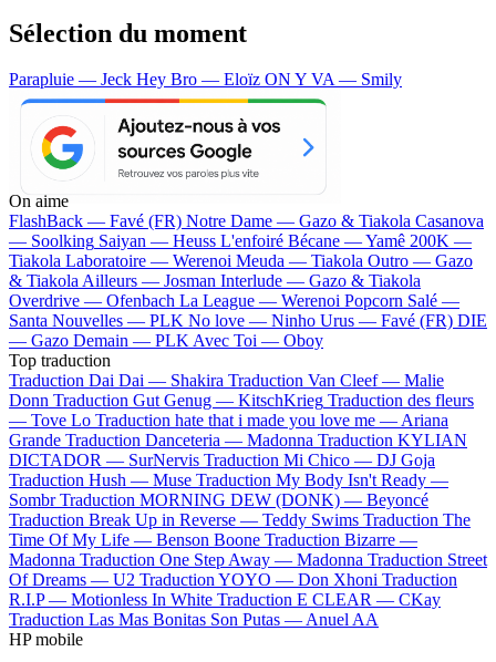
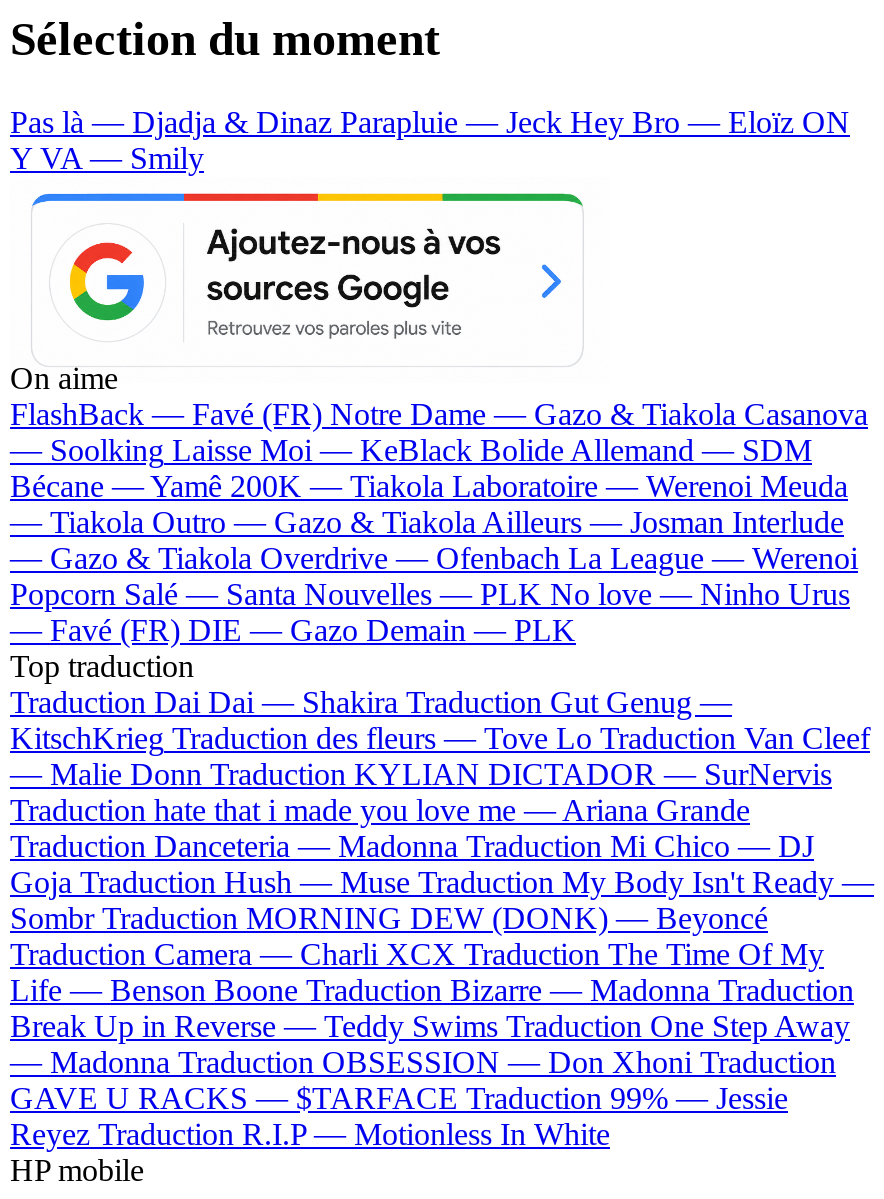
[9,70,402,89] Parapluie — Jeck Hey Bro — Eloïz ON Y VA — Smily -> [10,106,850,176] Pas là — Djadja & Dinaz Parapluie — Jeck Hey Bro — Eloïz ON | Y VA — Smily
[9,232,487,350] — Soolking Saiyan — Heuss L'enfoiré Bécane — Yamê 200K — | Tiakola Laboratoire — Werenoi Meuda — Tiakola Outro — Gazo | & Tiakola Ailleurs — Josman Interlude — Gazo & Tiakola | Overdrive — Ofenbach La League — Werenoi Popcorn Salé — | Santa Nouvelles — PLK No love — Ninho Urus — Favé (FR) DIE | — Gazo Demain — PLK Avec Toi — Oboy -> [10,434,858,648] — Soolking Laisse Moi — KeBlack Bolide Allemand — SDM | Bécane — Yamê 200K — Tiakola Laboratoire — Werenoi Meuda | — Tiakola Outro — Gazo & Tiakola Ailleurs — Josman Interlude | — Gazo & Tiakola Overdrive — Ofenbach La League — Werenoi | Popcorn Salé — Santa Nouvelles — PLK No love — Ninho Urus | —Favé (FR) DIE — Gazo Demain — PLK
[9,371,474,490] Traduction Dai Dai — Shakira Traduction Van Cleef — Malie | Donn Traduction Gut Genug — KitschKrieg Traduction des fleurs | — Tove Lo Traduction hate that i made you love me — Ariana | Grande Traduction Danceteria — Madonna Traduction KYLIAN | DICTADOR — SurNervis Traduction Mi Chico — DJ Goja | Traduction Hush — Muse Traduction My Body Isn't Ready — -> [10,686,874,900] Traduction Dai Dai — Shakira Traduction Gut Genug — | KitschKrieg Traduction des fleurs — Tove Lo Traduction Van Cleef | — Malie Donn Traduction KYLIAN DICTADOR — SurNervis | Traduction hate that i made you love me — Ariana Grande | Traduction Danceteria — Madonna Traduction Mi Chico — DJ | Goja Traduction Hush — Muse Traduction My Body Isn't Ready —
[9,511,487,629] Traduction Break Up in Reverse — Teddy Swims Traduction The | Time Of My Life — Benson Boone Traduction Bizarre — | Madonna Traduction One Step Away — Madonna Traduction Street | Of Dreams — U2 Traduction YOYO — Don Xhoni Traduction | R.I.P — Motionless In White Traduction E CLEAR — CKay | Traduction Las Mas Bonitas Son Putas — Anuel AA -> [10,938,854,1152] Traduction Camera — Charli XCX Traduction The Time Of My | Life — Benson Boone Traduction Bizarre — Madonna Traduction | Break Up in Reverse — Teddy Swims Traduction One Step Away | — Madonna Traduction OBSESSION — Don Xhoni Traduction | GAVE U RACKS — $TARFACE Traduction 99% — Jessie | Reyez Traduction R.I.P — Motionless In White

